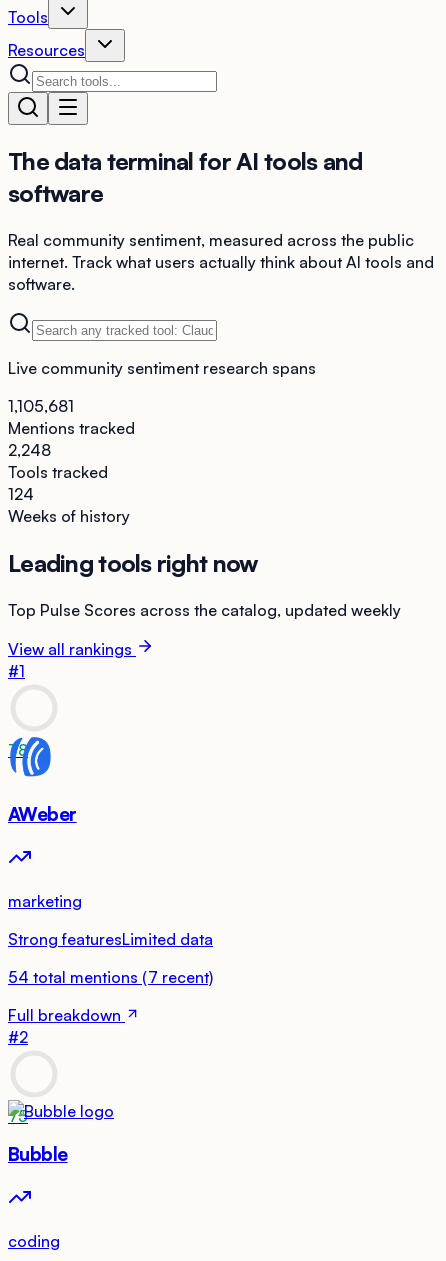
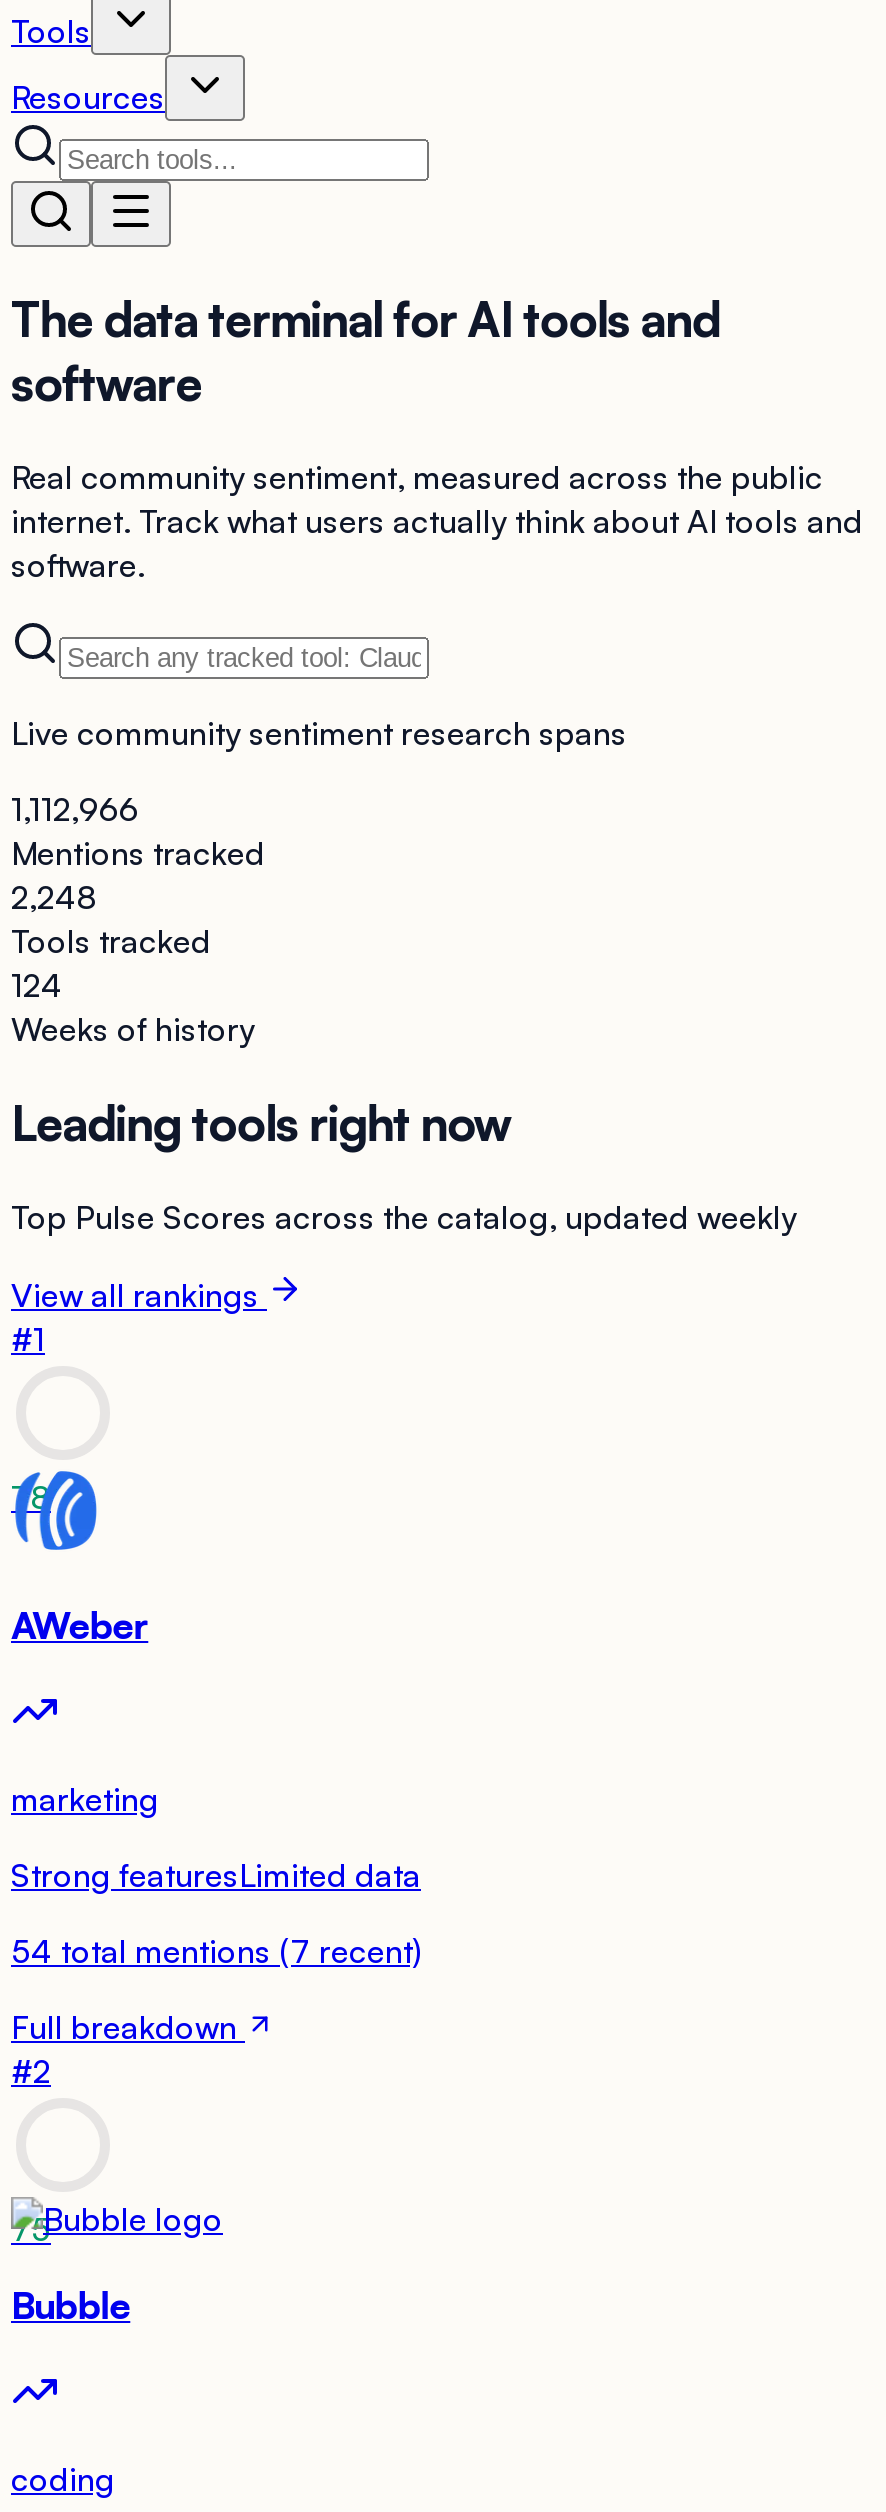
[8,396,74,416] 1,105,681 -> [11,789,139,829] 1,112,966

